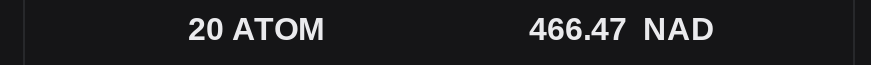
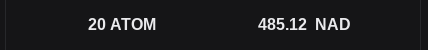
[529,12,715,46] 466.47 NAD -> [258,16,351,33] 485.12 NAD

